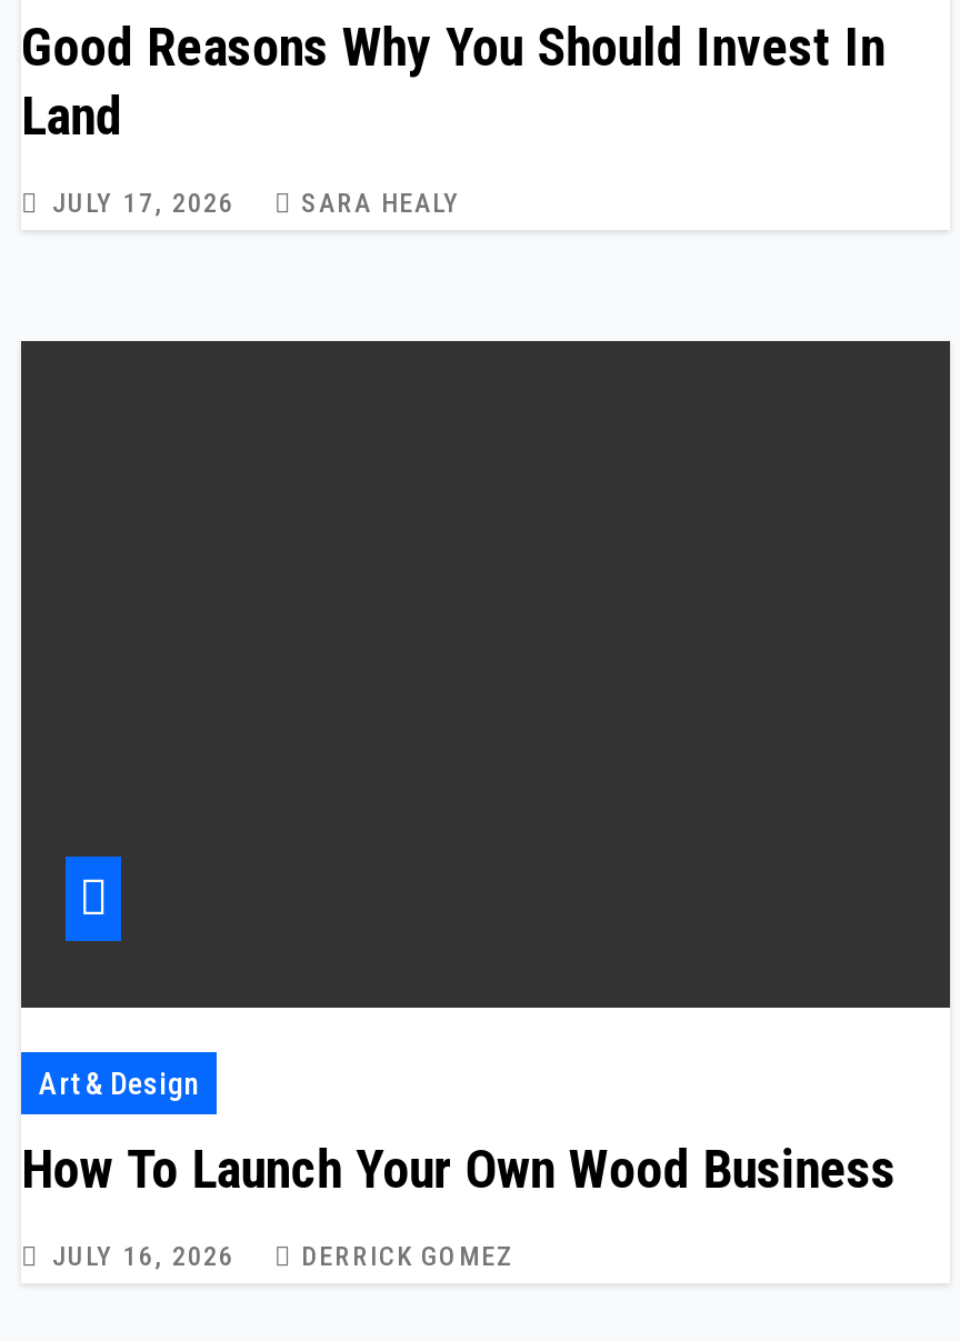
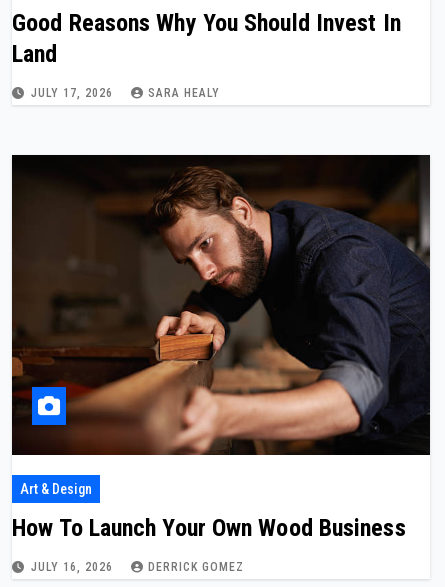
none -> [12,156,430,455] [image]

